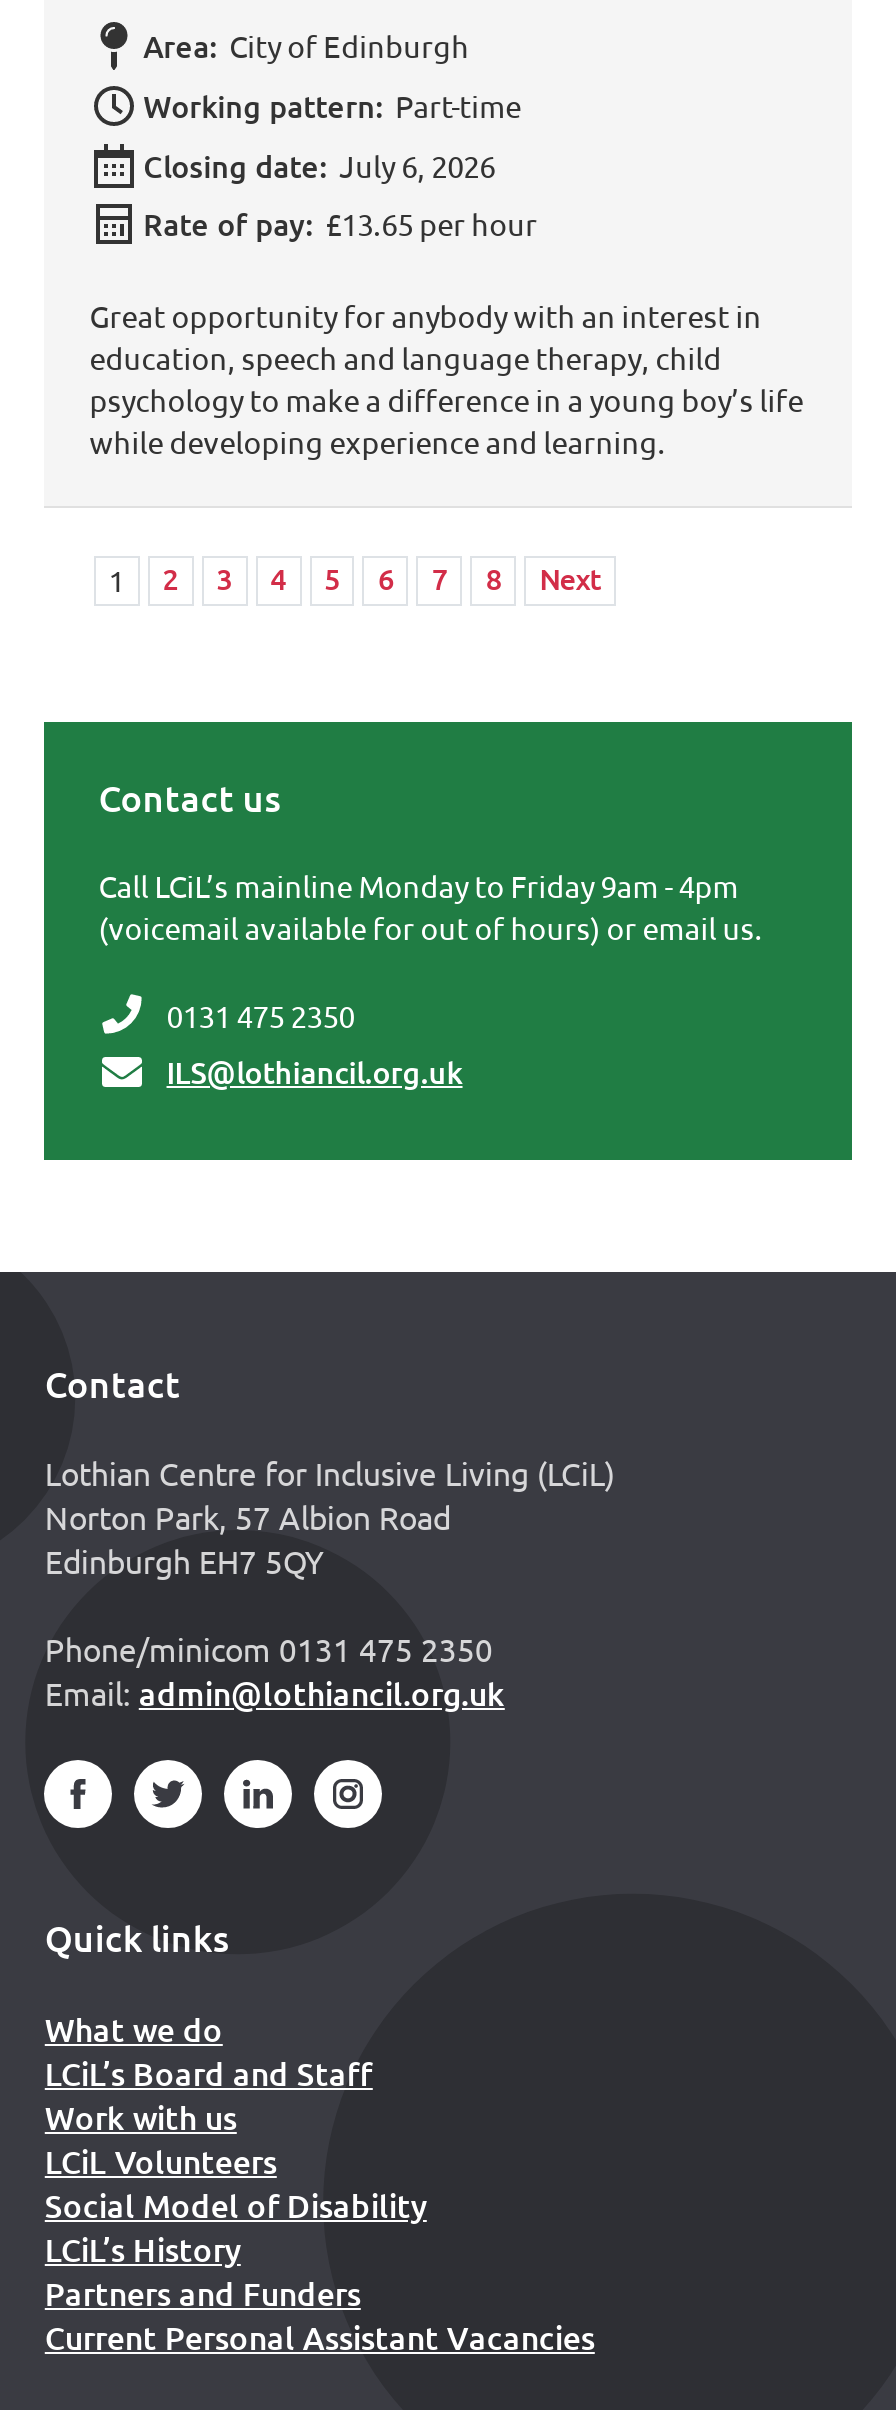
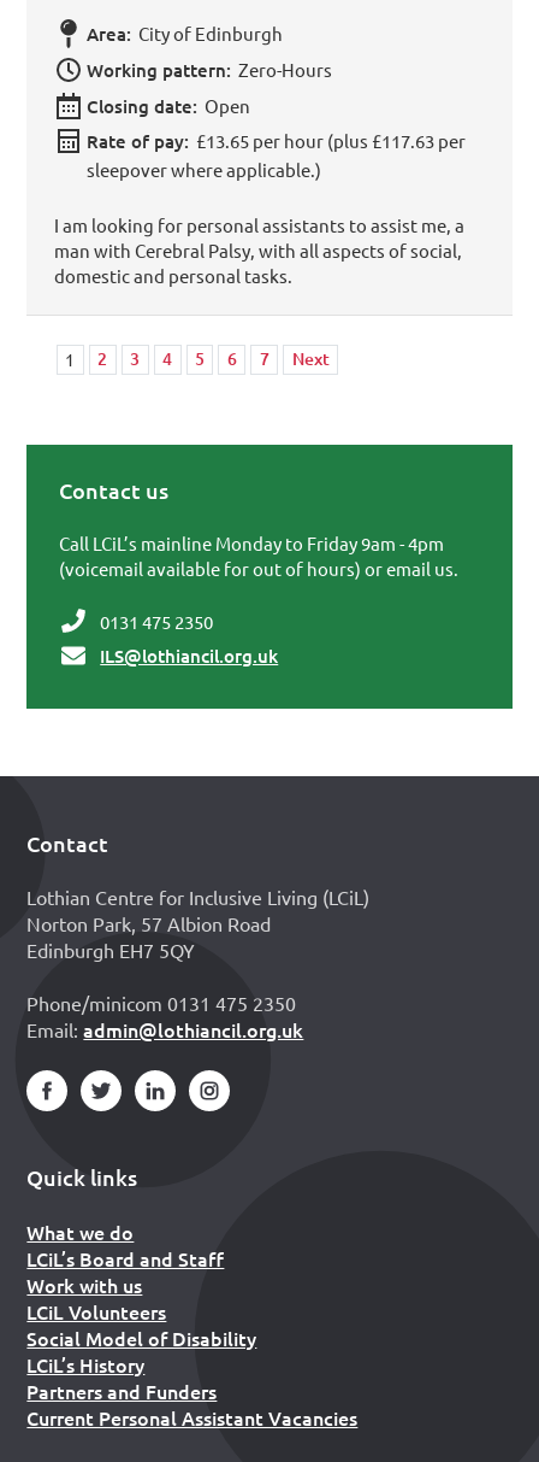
[143,86,521,126] Working pattern: Part-time -> [86,58,332,82] Working pattern: Zero-Hours
[143,145,495,185] Closing date: July 6, 2026 -> [86,94,250,118] Closing date: Open
[143,204,537,244] Rate of pay: £13.65 per hour -> [86,129,465,181] Rate of pay: £13.65 per hour (plus £117.63 per | sleepover where applicable.)
[90,295,804,459] Great opportunity for anybody with an interest in | education, speech and language therapy, child | psychology to make a difference in a young boy’s life | while developing experience and learning. -> [54,213,464,286] I am looking for personal assistants to assist me, a | man with Cerebral Palsy, with all aspects of social, | domestic and personal tasks.
[486,560,502,598] 8 -> none

